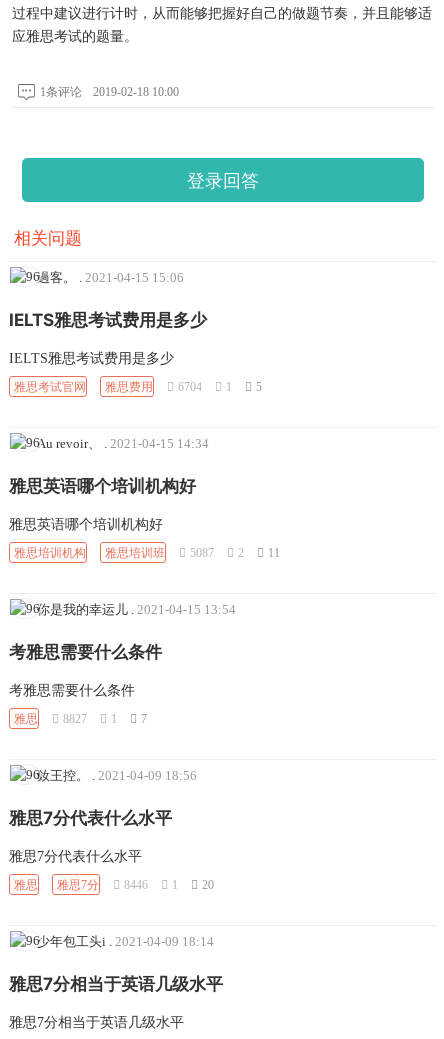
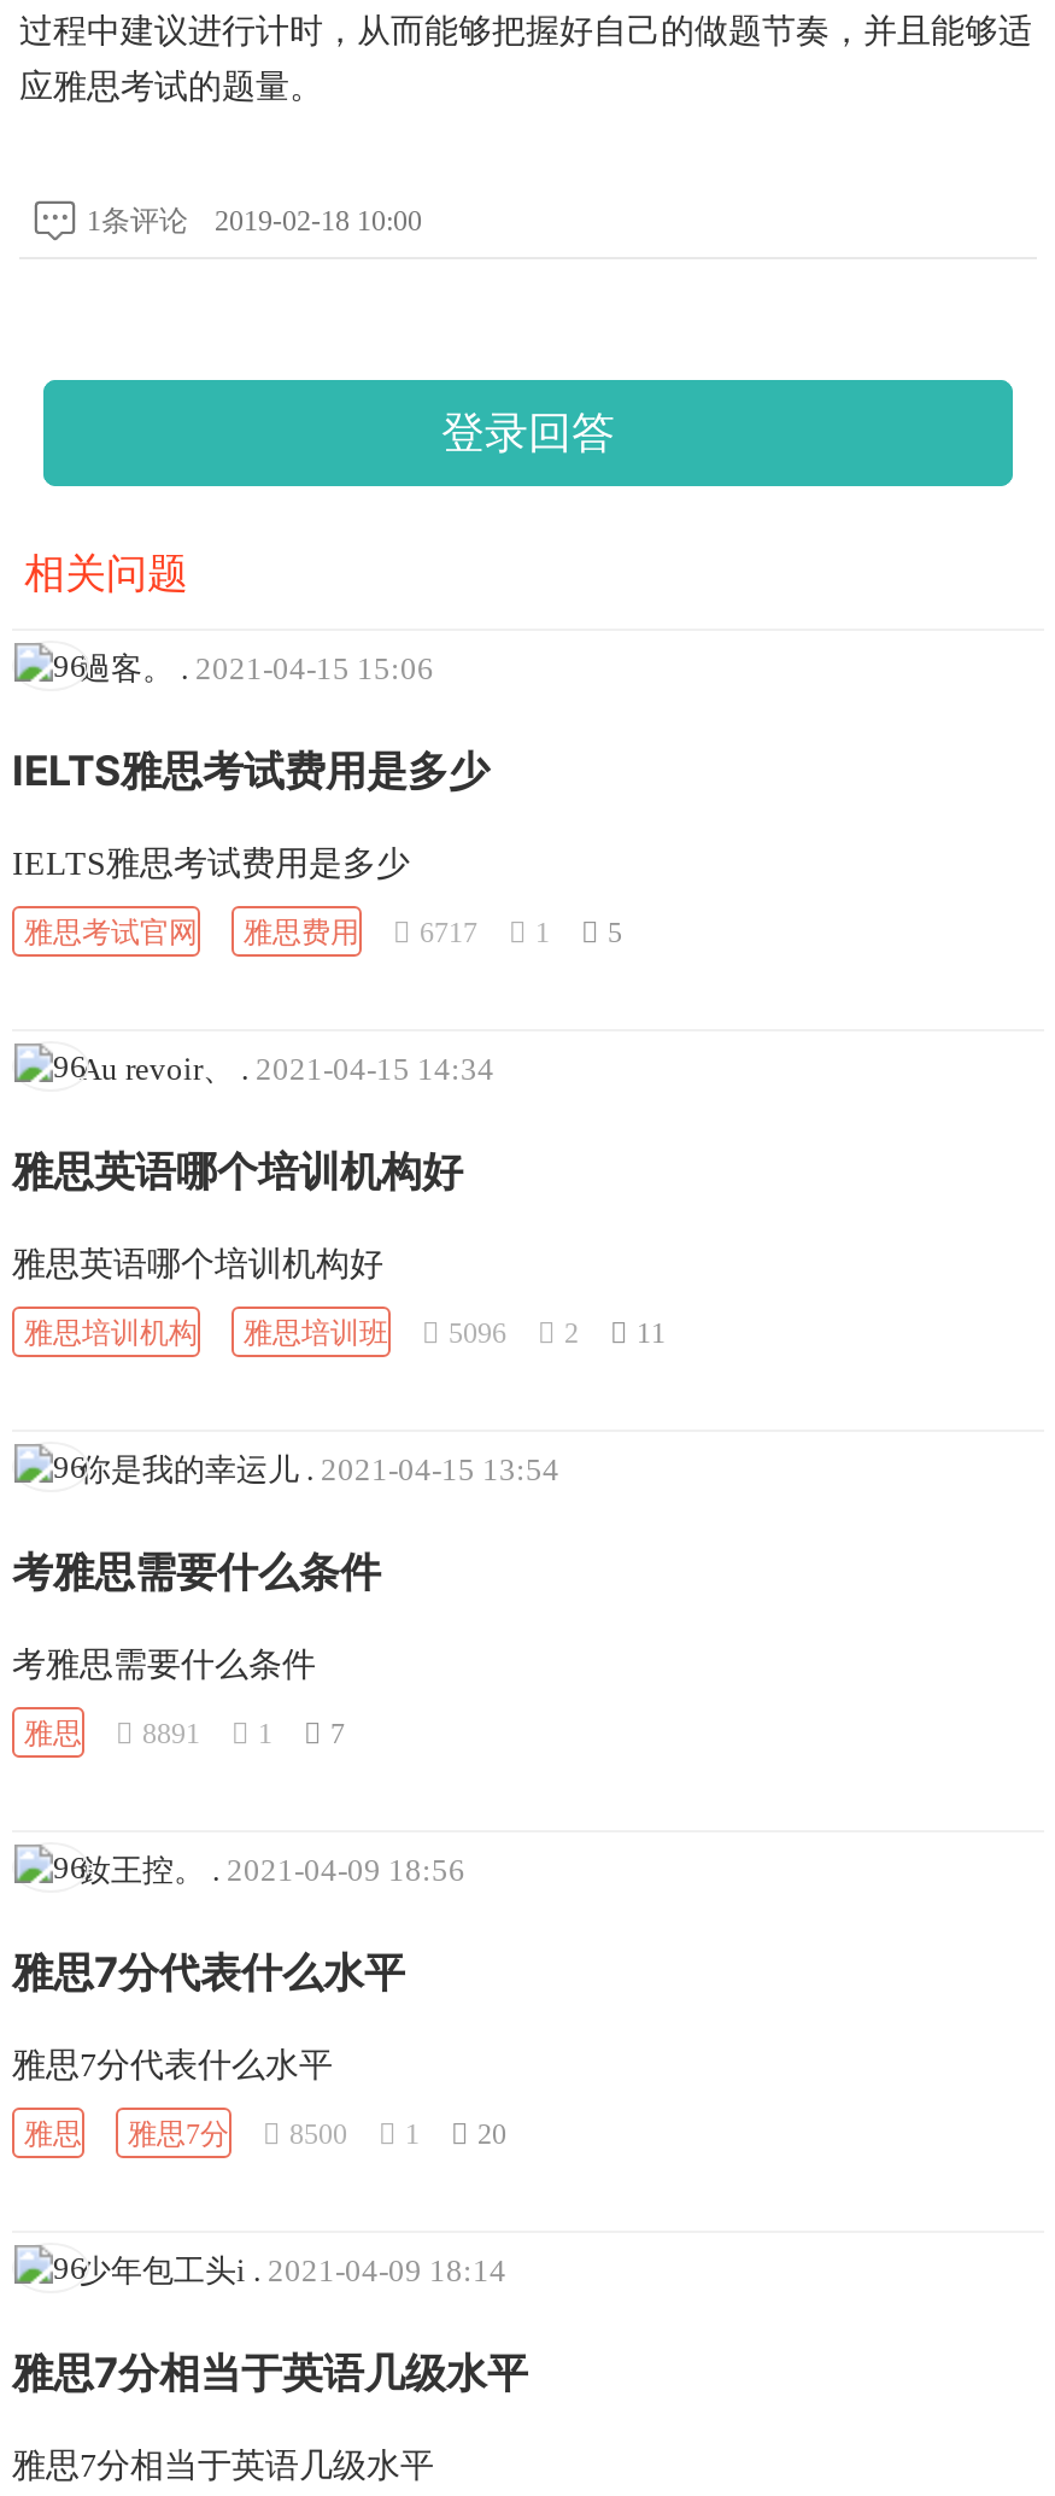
[14,380,262,394] 雅思考试官网 雅思费用 6704 1 5 -> [24,915,622,948] 雅思考试官网 雅思费用 6717 1 5
[14,546,280,560] 雅思培训机构 雅思培训班 5087 2 11 -> [24,1315,666,1349] 雅思培训机构 雅思培训班 5096 2 11
[14,712,147,726] 雅思 8827 1 7 -> [24,1716,345,1749] 雅思 8891 1 7
[14,878,214,892] 雅思 雅思7分 8446 1 20 -> [24,2116,506,2150] 雅思 雅思7分 8500 1 20

